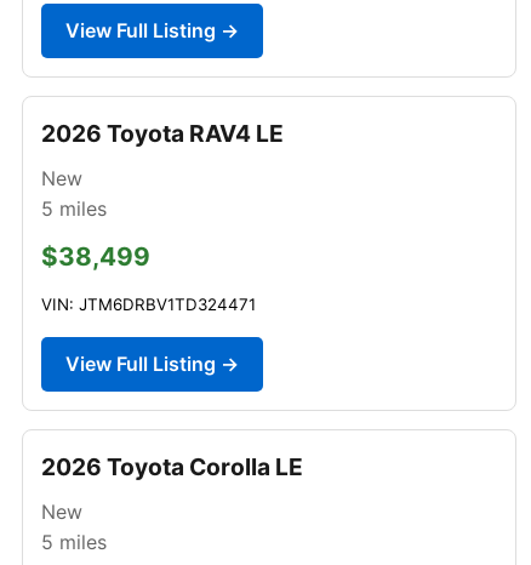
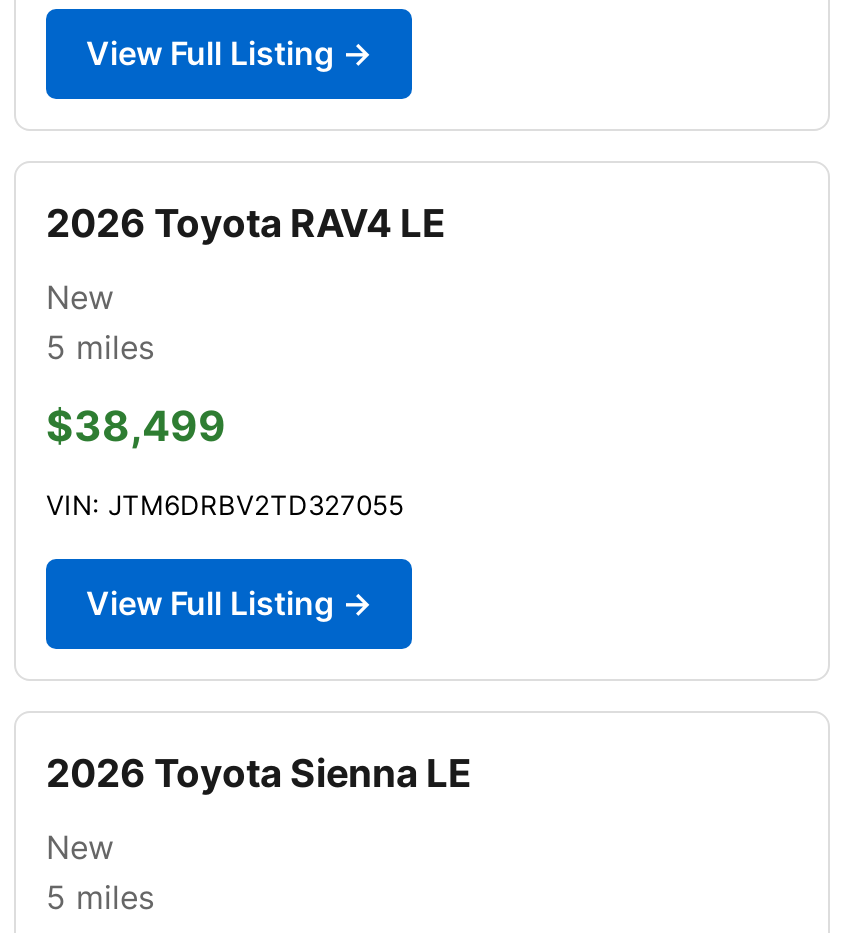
[41,295,256,314] VIN: JTM6DRBV1TD324471 -> [46,489,404,521] VIN: JTM6DRBV2TD327055
[41,452,303,481] 2026 Toyota Corolla LE -> [46,749,472,797] 2026 Toyota Sienna LE

